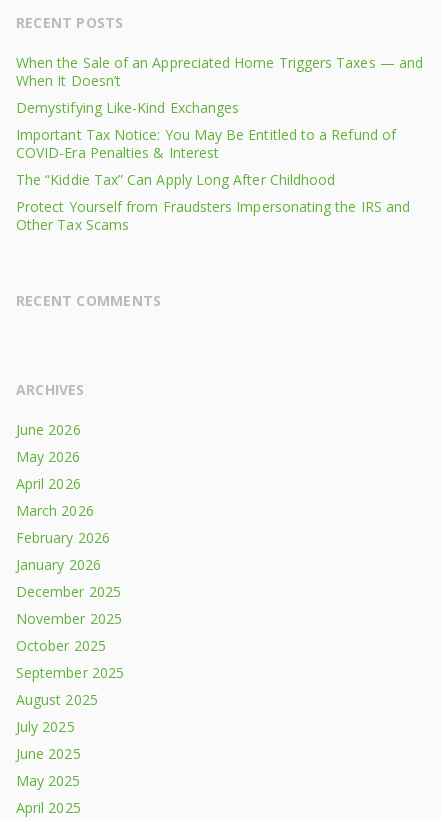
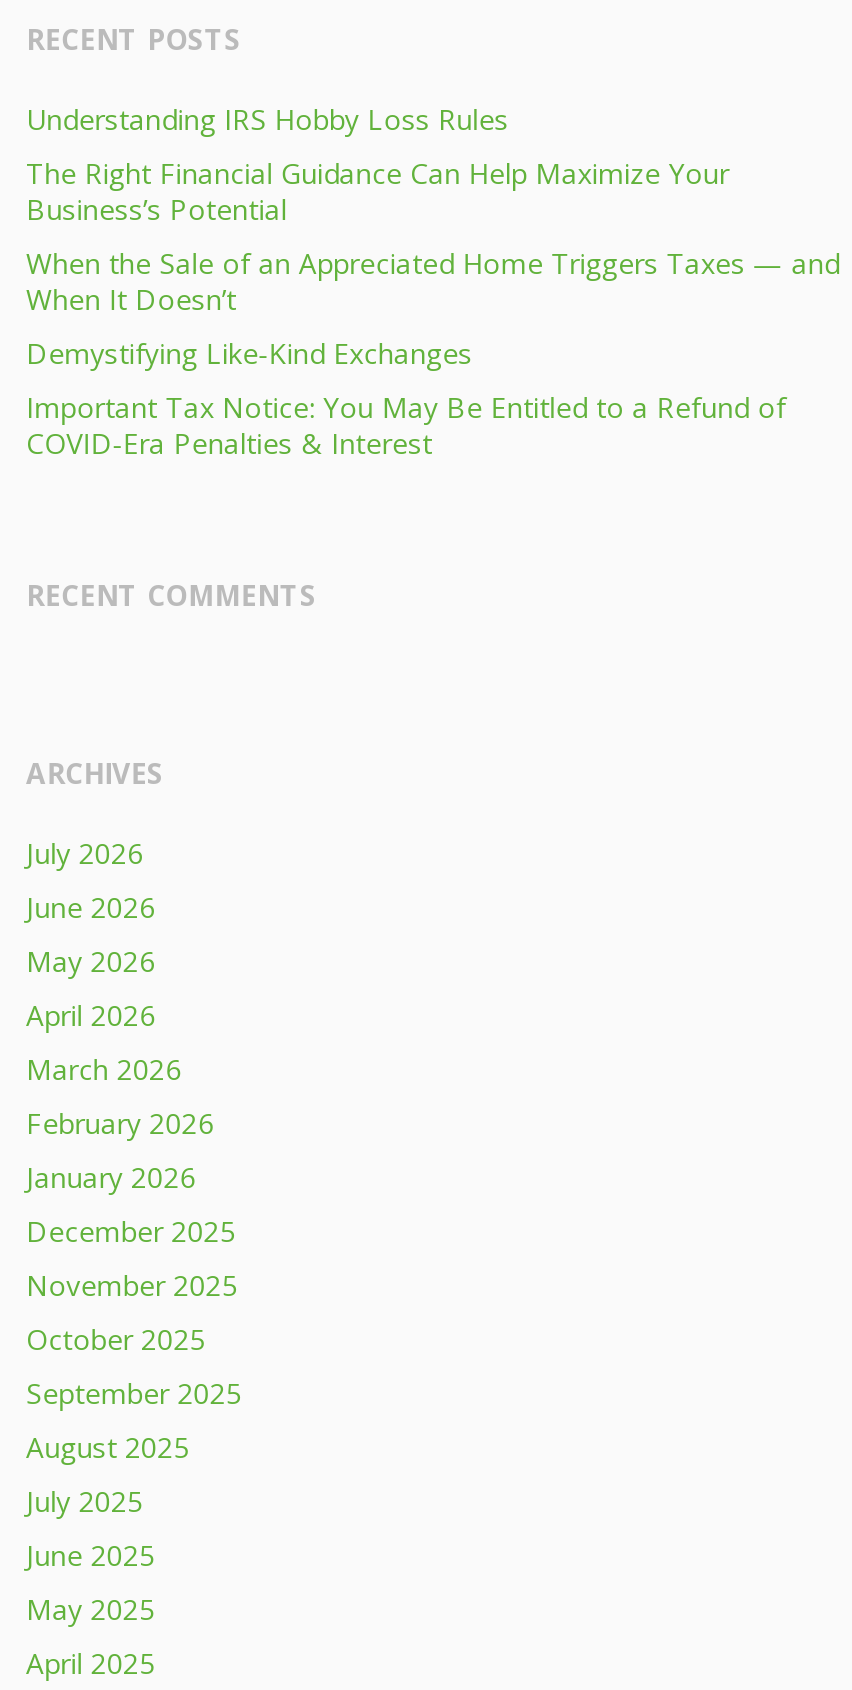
none -> [26,100,729,228] Understanding IRS Hobby Loss Rules | The Right Financial Guidance Can Help Maximize Your | Business’s Potential
moved [16,53,423,162] -> [26,244,840,462]: When the Sale of an Appreciated Home Triggers Taxes — and | When It Doesn’t | Demystifying Like-Kind Exchanges | Important Tax Notice: You May Be Entitled to a Refund of | COVID-Era Penalties & Interest
[16,170,410,234] The “Kiddie Tax” Can Apply Long After Childhood | Protect Yourself from Fraudsters Impersonating the IRS and | Other Tax Scams -> none
none -> [26,834,143,872] July 2026

